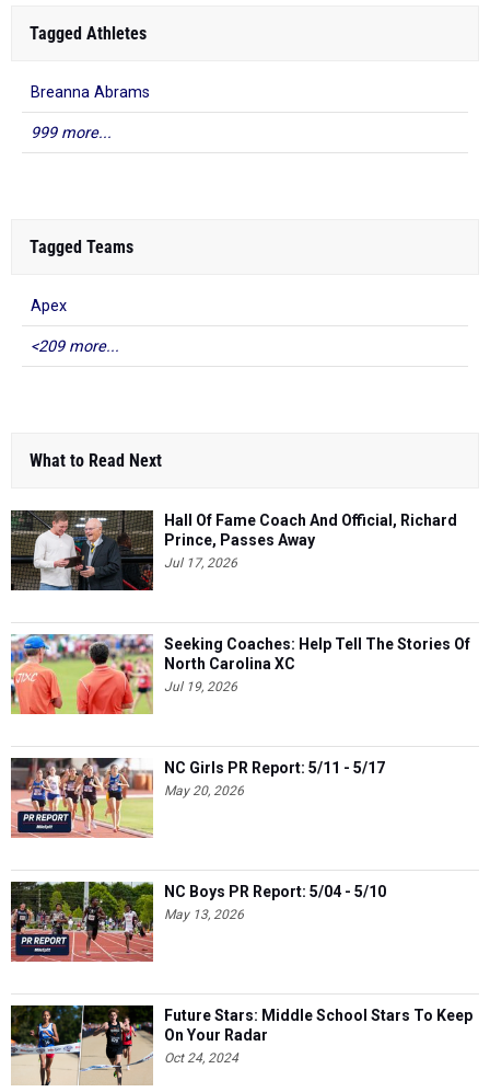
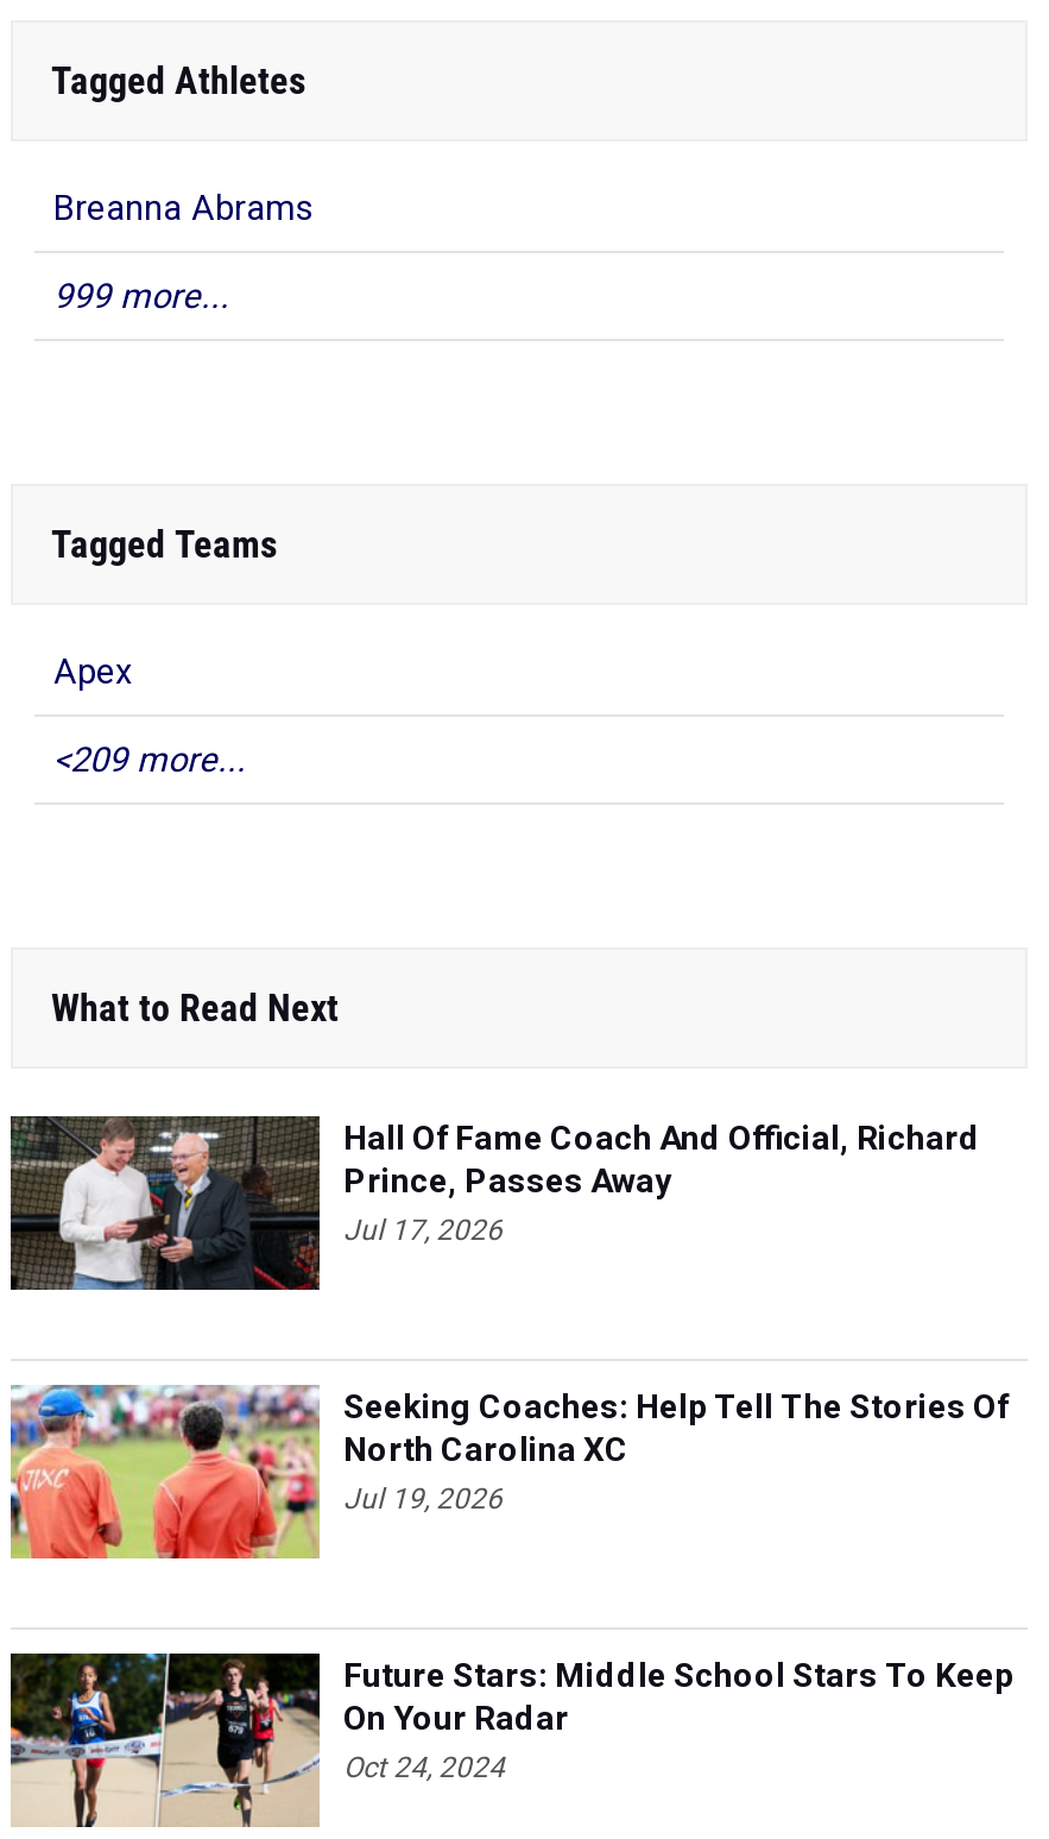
[11,758,385,838] [image] | NC Girls PR Report: 5/11 - 5/17 | May 20, 2026 -> none
[10,881,386,963] [image] | NC Boys PR Report: 5/04 - 5/10 | May 13, 2026 -> none

